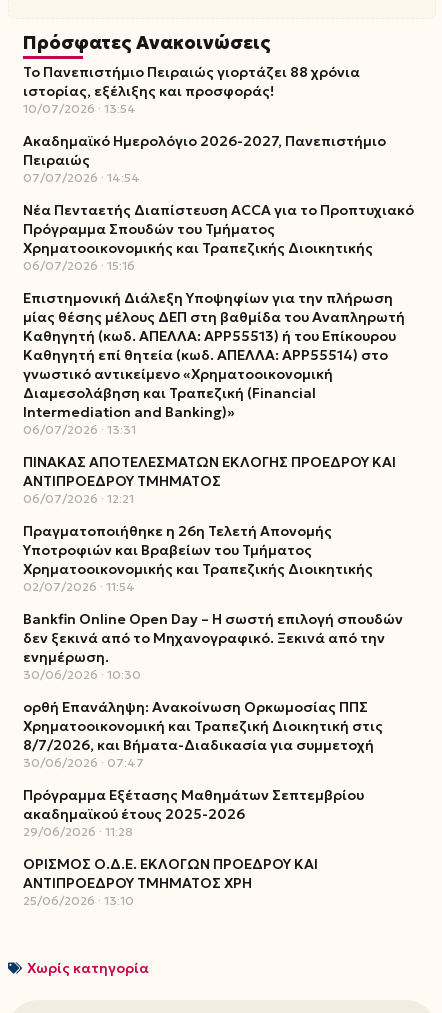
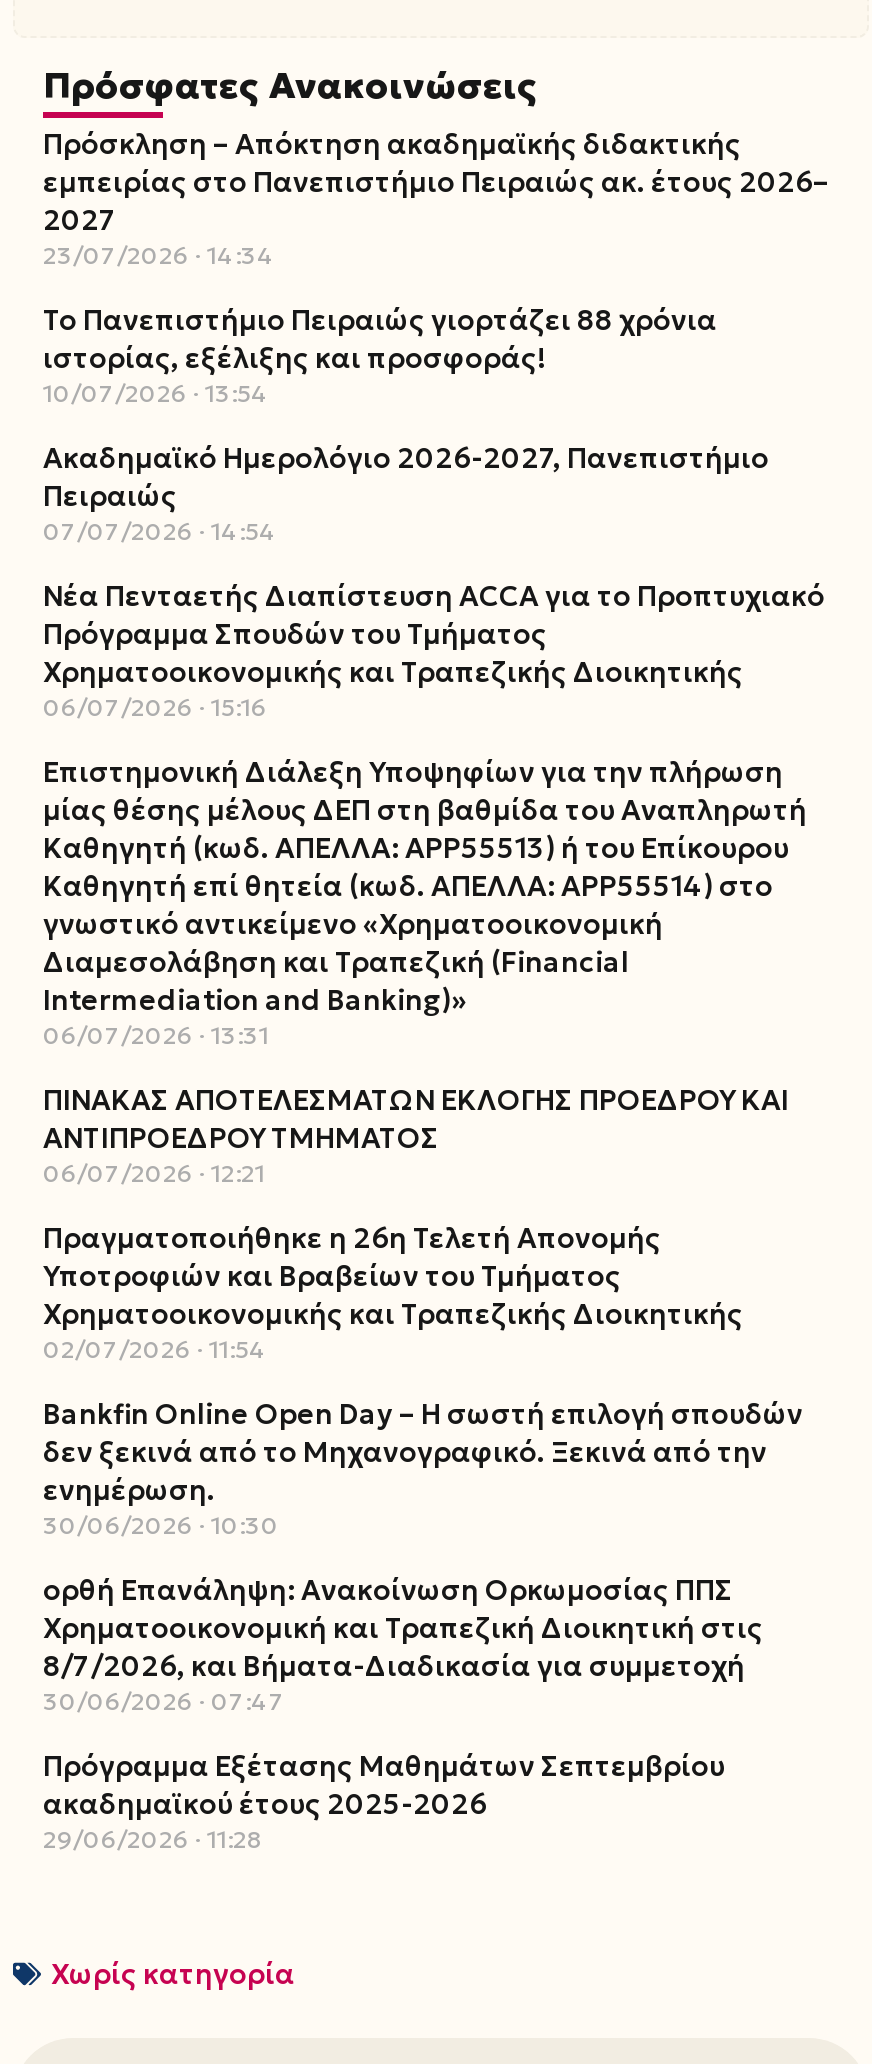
none -> [43,126,829,270] Πρόσκληση – Απόκτηση ακαδημαϊκής διδακτικής | εμπειρίας στο Πανεπιστήμιο Πειραιώς ακ. έτους 2026– | 2027 | 23/07/2026 14:34
moved [23,63,414,839] -> [43,302,825,1854]: Το Πανεπιστήμιο Πειραιώς γιορτάζει 88 χρόνια | ιστορίας, εξέλιξης και προσφοράς! | 10/07/2026 13:54 | ... | ακαδημαϊκού έτους 2025-2026 | 29/06/2026 11:28
[23,855,318,908] ΟΡΙΣΜΟΣ Ο.Δ.Ε. ΕΚΛΟΓΩΝ ΠΡΟΕΔΡΟΥ ΚΑΙ | ΑΝΤΙΠΡΟΕΔΡΟΥ ΤΜΗΜΑΤΟΣ ΧΡΗ | 25/06/2026 13:10 -> none

